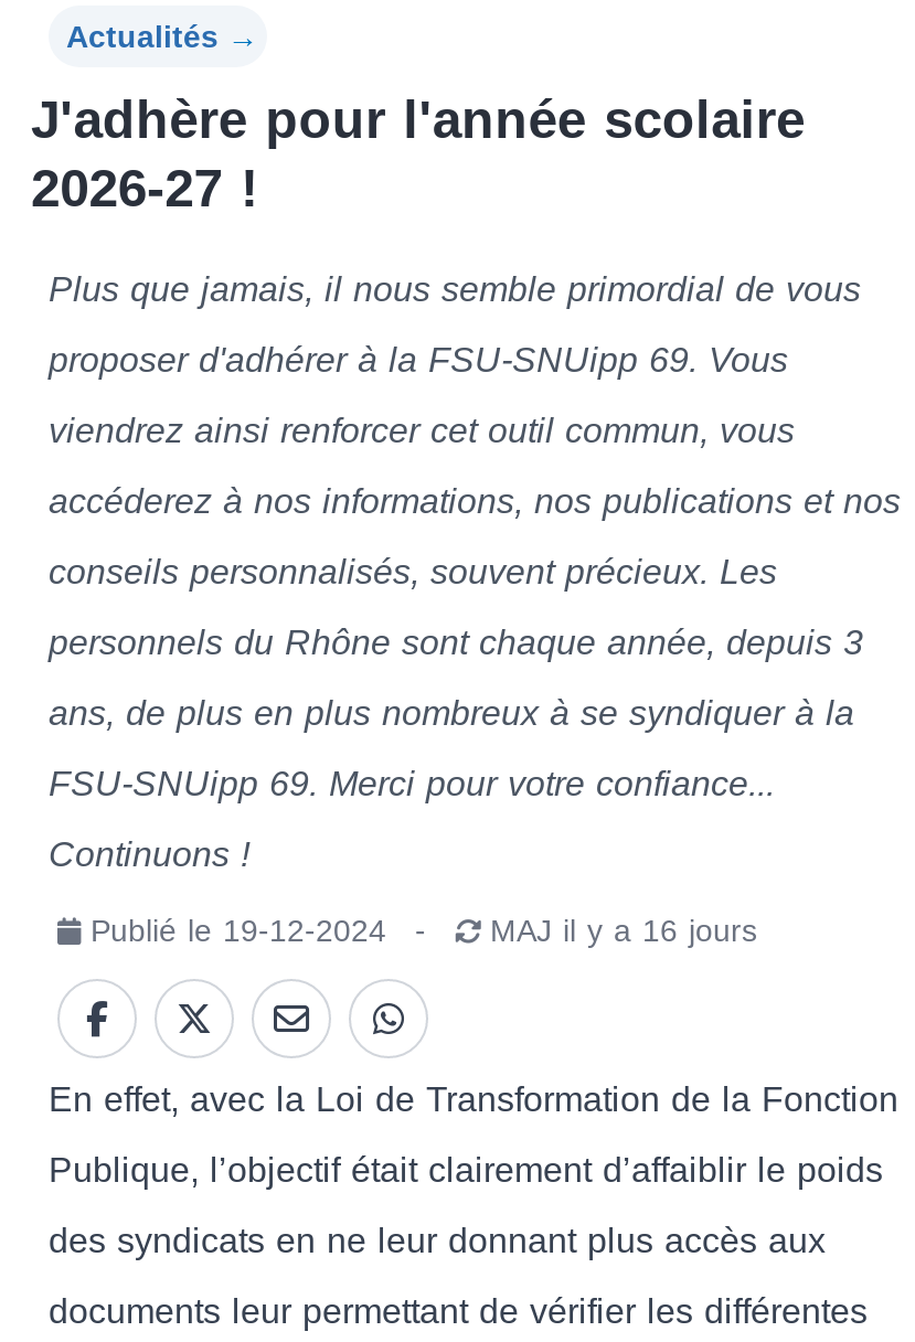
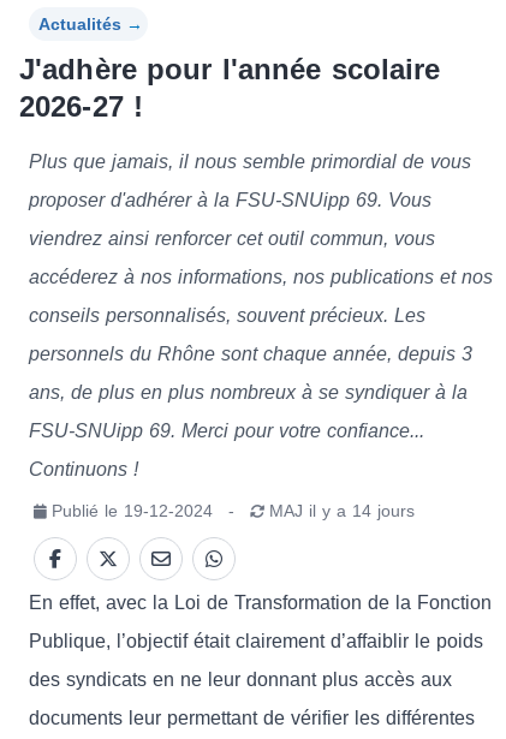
[490,914,757,949] MAJ il y a 16 jours -> [269,502,415,521] MAJ il y a 14 jours

